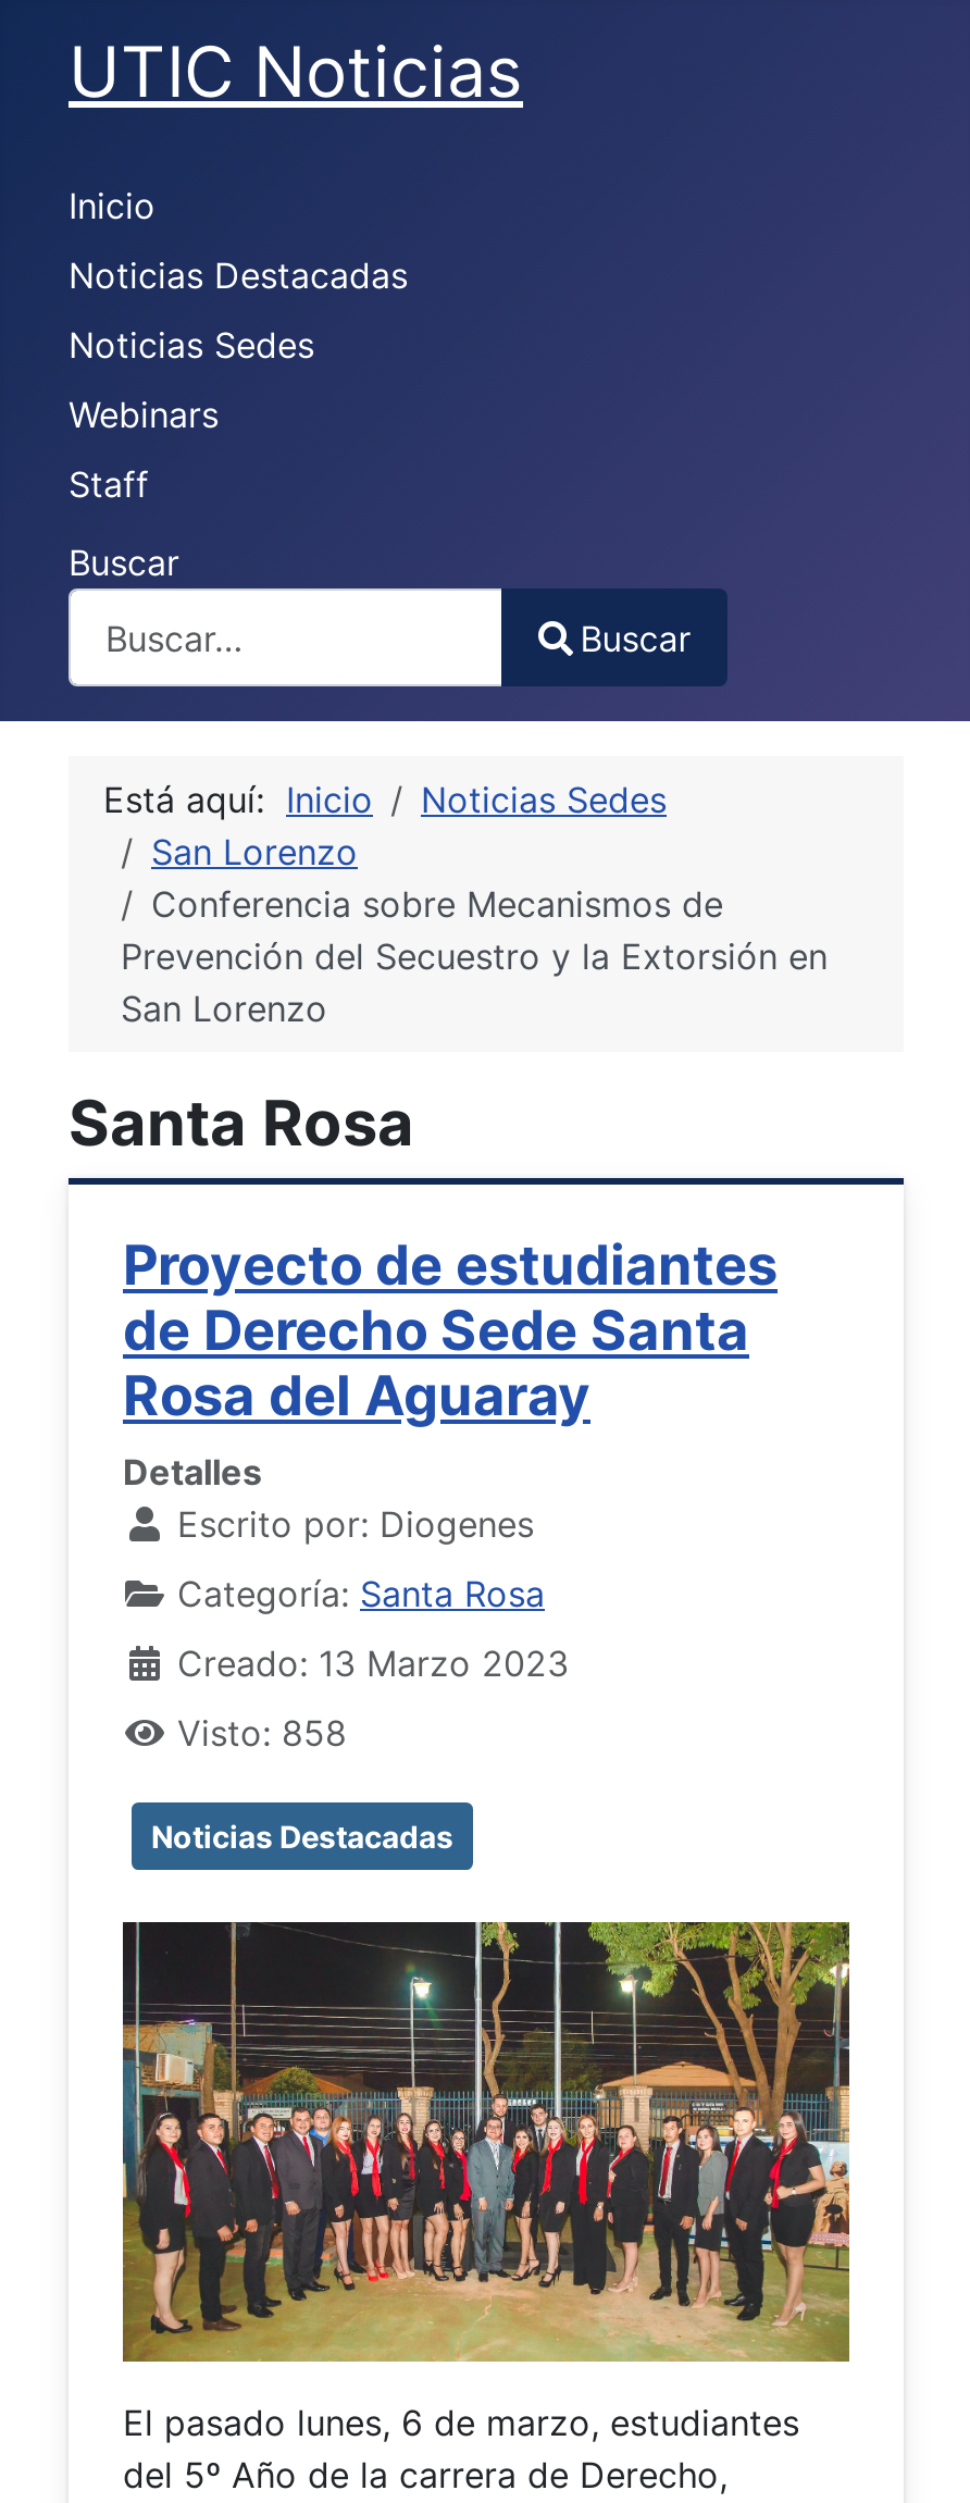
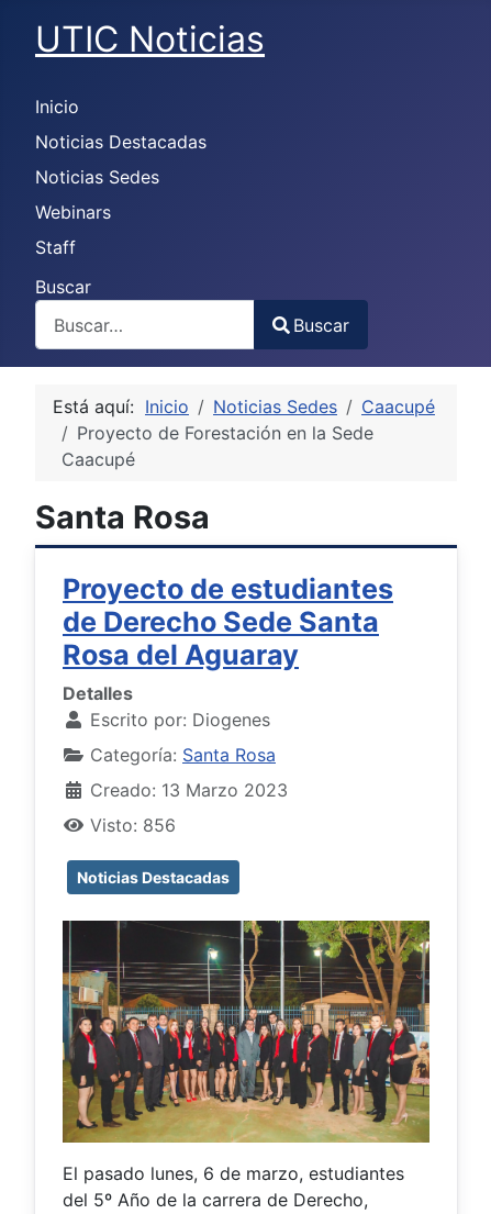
[121,830,828,1031] San Lorenzo | Conferencia sobre Mecanismos de | Prevención del Secuestro y la Extorsión en | San Lorenzo -> [62,396,435,470] Caacupé | Proyecto de Forestación en la Sede | Caacupé
[177,1712,347,1755] Visto: 858 -> [90,814,176,836] Visto: 856

